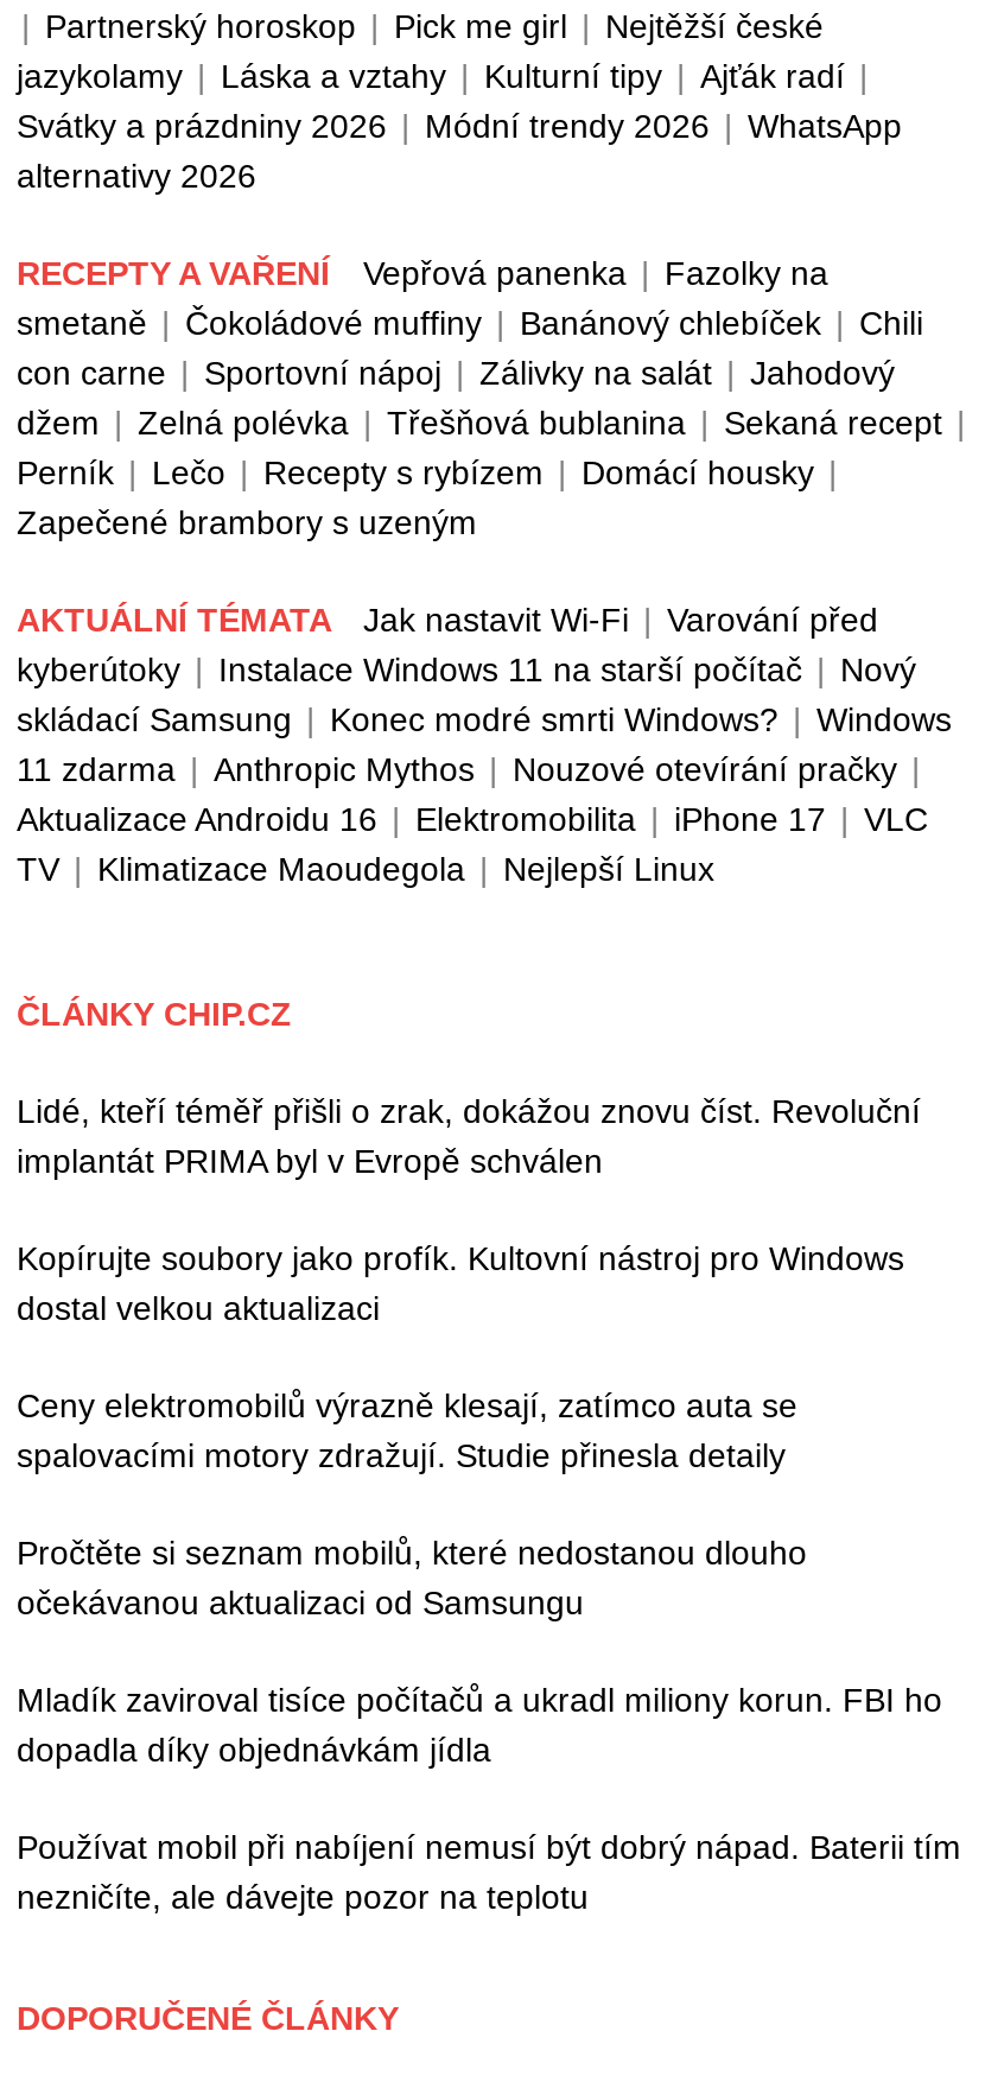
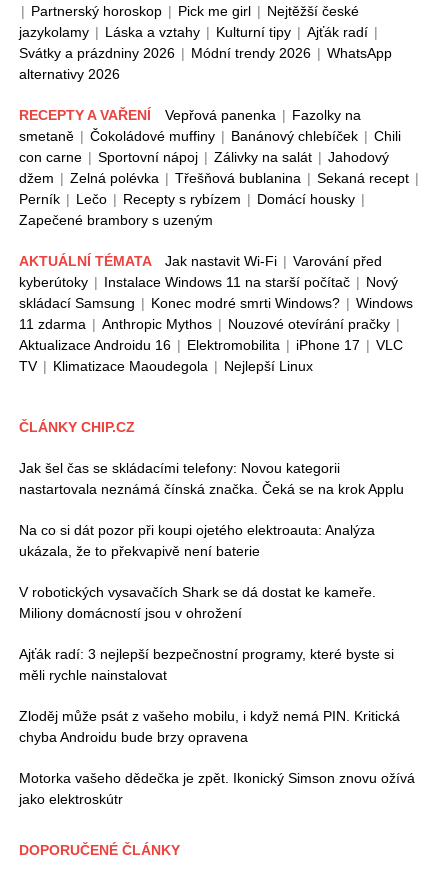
[17,1092,921,1180] Lidé, kteří téměř přišli o zrak, dokážou znovu číst. Revoluční | implantát PRIMA byl v Evropě schválen -> [19,460,404,497] Jak šel čas se skládacími telefony: Novou kategorii | nastartovala neznámá čínská značka. Čeká se na krok Applu
[17,1239,904,1327] Kopírujte soubory jako profík. Kultovní nástroj pro Windows | dostal velkou aktualizaci -> [19,522,375,559] Na co si dát pozor při koupi ojetého elektroauta: Analýza | ukázala, že to překvapivě není baterie
[17,1386,797,1474] Ceny elektromobilů výrazně klesají, zatímco auta se | spalovacími motory zdražují. Studie přinesla detaily -> [19,584,376,621] V robotických vysavačích Shark se dá dostat ke kameře. | Miliony domácností jsou v ohrožení
[17,1534,807,1621] Pročtěte si seznam mobilů, které nedostanou dlouho | očekávanou aktualizaci od Samsungu -> [19,646,394,683] Ajťák radí: 3 nejlepší bezpečnostní programy, které byste si | měli rychle nainstalovat
[17,1681,942,1769] Mladík zaviroval tisíce počítačů a ukradl miliony korun. FBI ho | dopadla díky objednávkám jídla -> [19,708,400,745] Zloděj může psát z vašeho mobilu, i když nemá PIN. Kritická | chyba Androidu bude brzy opravena
[17,1828,961,1916] Používat mobil při nabíjení nemusí být dobrý nápad. Baterii tím | nezničíte, ale dávejte pozor na teplotu -> [19,770,415,807] Motorka vašeho dědečka je zpět. Ikonický Simson znovu ožívá | jako elektroskútr

